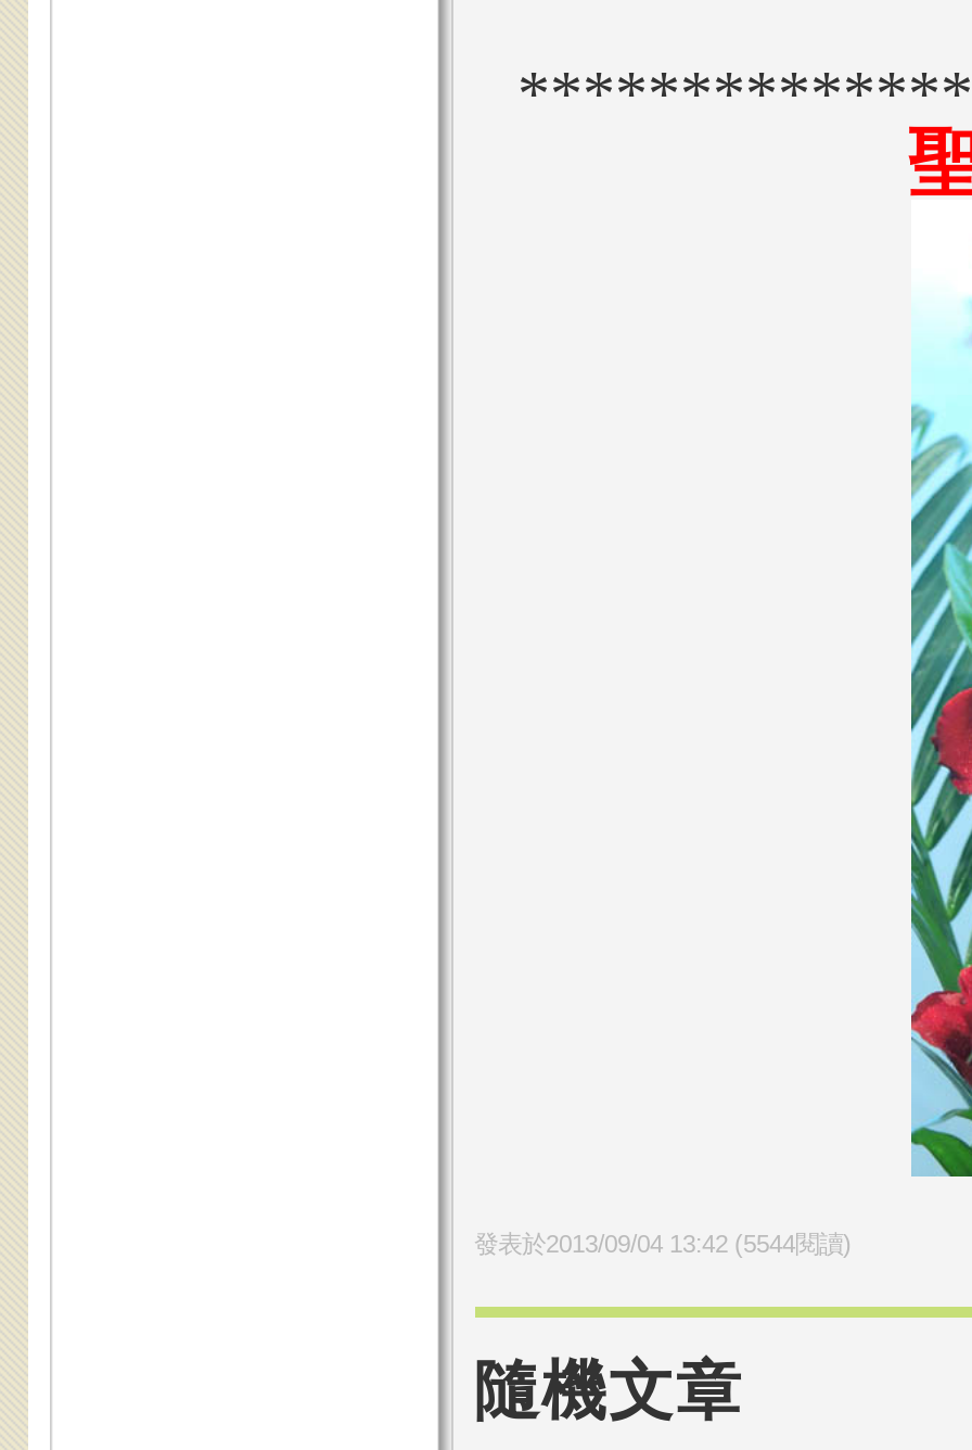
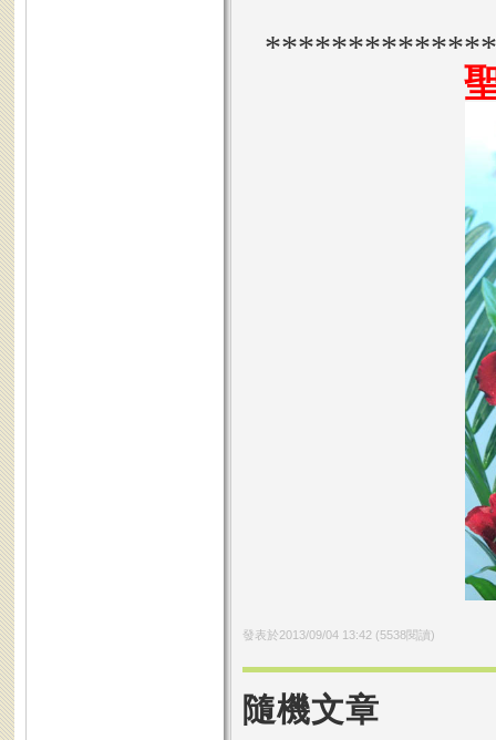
[474,1231,852,1257] 發表於2013/09/04 13:42 (5544閱讀) -> [242,628,435,641] 發表於2013/09/04 13:42 (5538閱讀)

